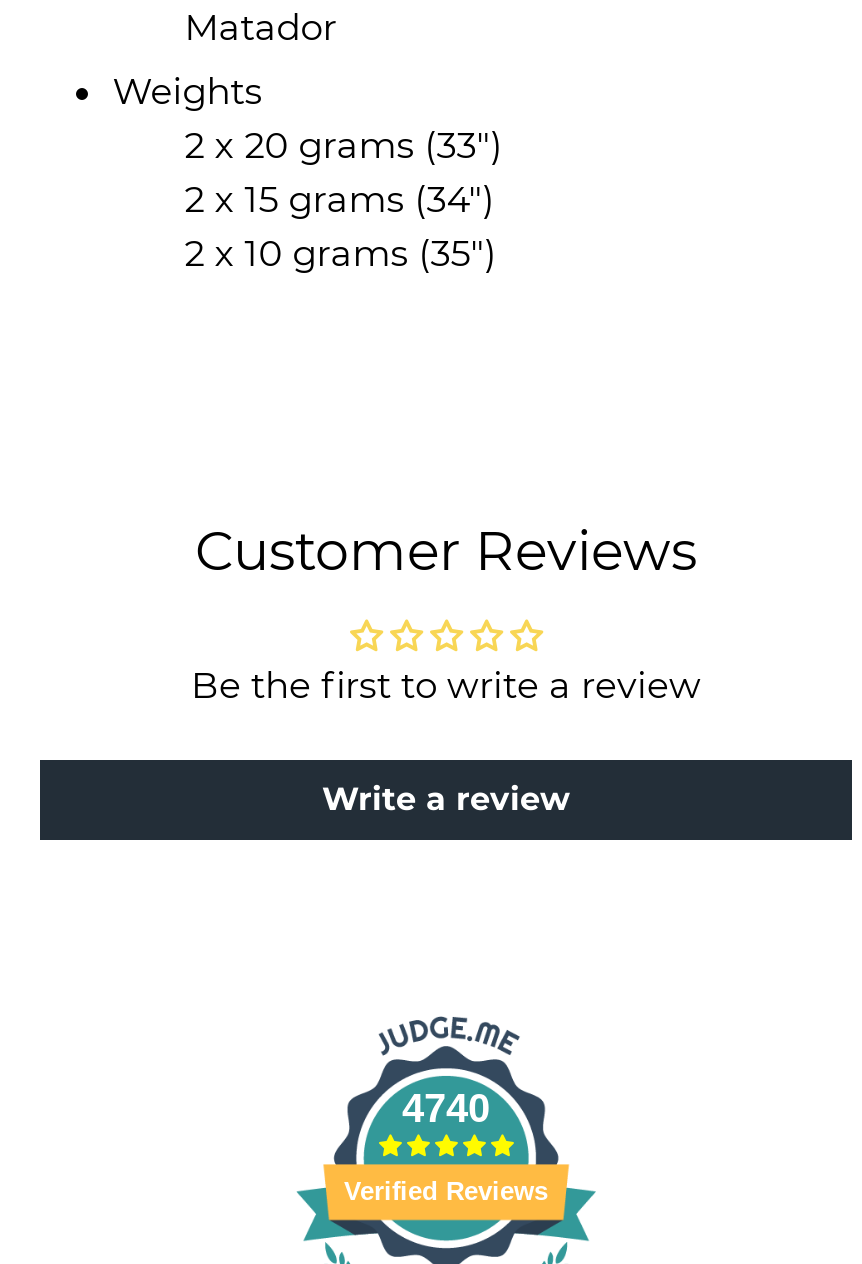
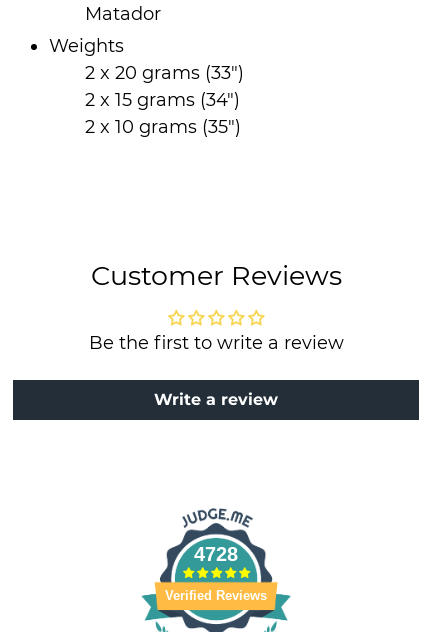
[402,1086,490,1130] 4740 -> [194,543,238,565] 4728

